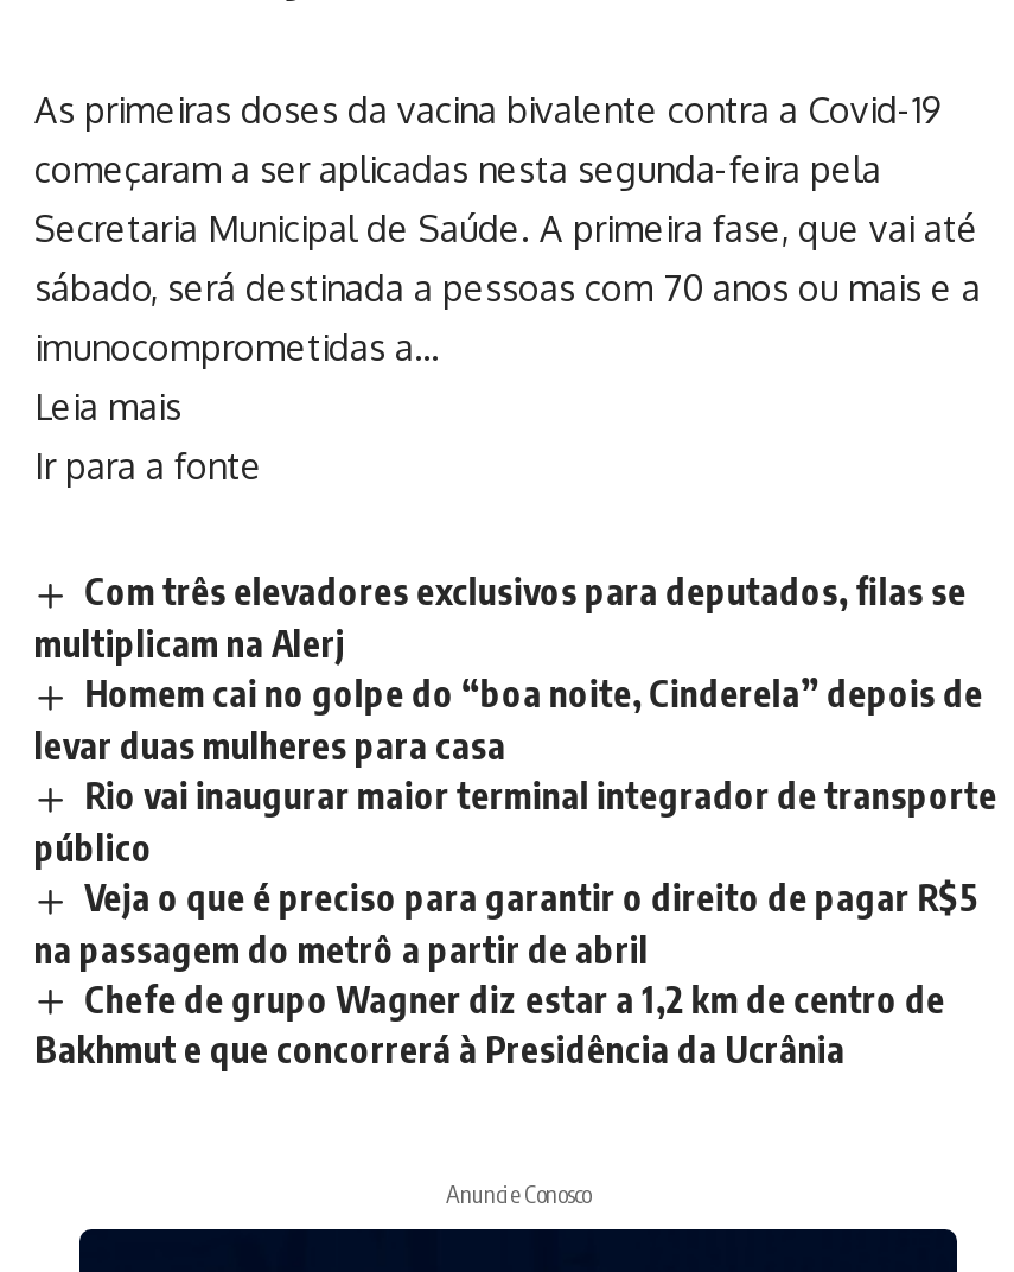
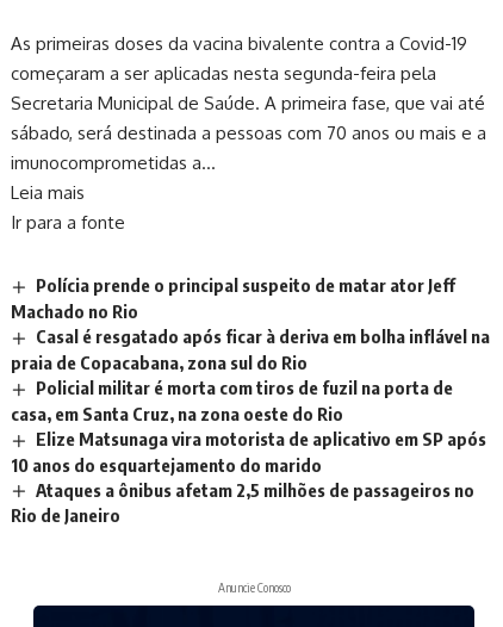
[34,570,998,1071] Com três elevadores exclusivos para deputados, filas se | multiplicam na Alerj | Homem cai no golpe do “boa noite, Cinderela” depois de | levar duas mulheres para casa | Rio vai inaugurar maior terminal integrador de transporte | público | Veja o que é preciso para garantir o direito de pagar R$5 | na passagem do metrô a partir de abril | Chefe de grupo Wagner diz estar a 1,2 km de centro de | Bakhmut e que concorrerá à Presidência da Ucrânia -> [11,274,490,526] Polícia prende o principal suspeito de matar ator Jeff | Machado no Rio | Casal é resgatado após ficar à deriva em bolha inflável na | praia de Copacabana, zona sul do Rio | Policial militar é morta com tiros de fuzil na porta de | casa, em Santa Cruz, na zona oeste do Rio | Elize Matsunaga vira motorista de aplicativo em SP após | 10 anos do esquartejamento do marido | Ataques a ônibus afetam 2,5 milhões de passageiros no | Rio de Janeiro

